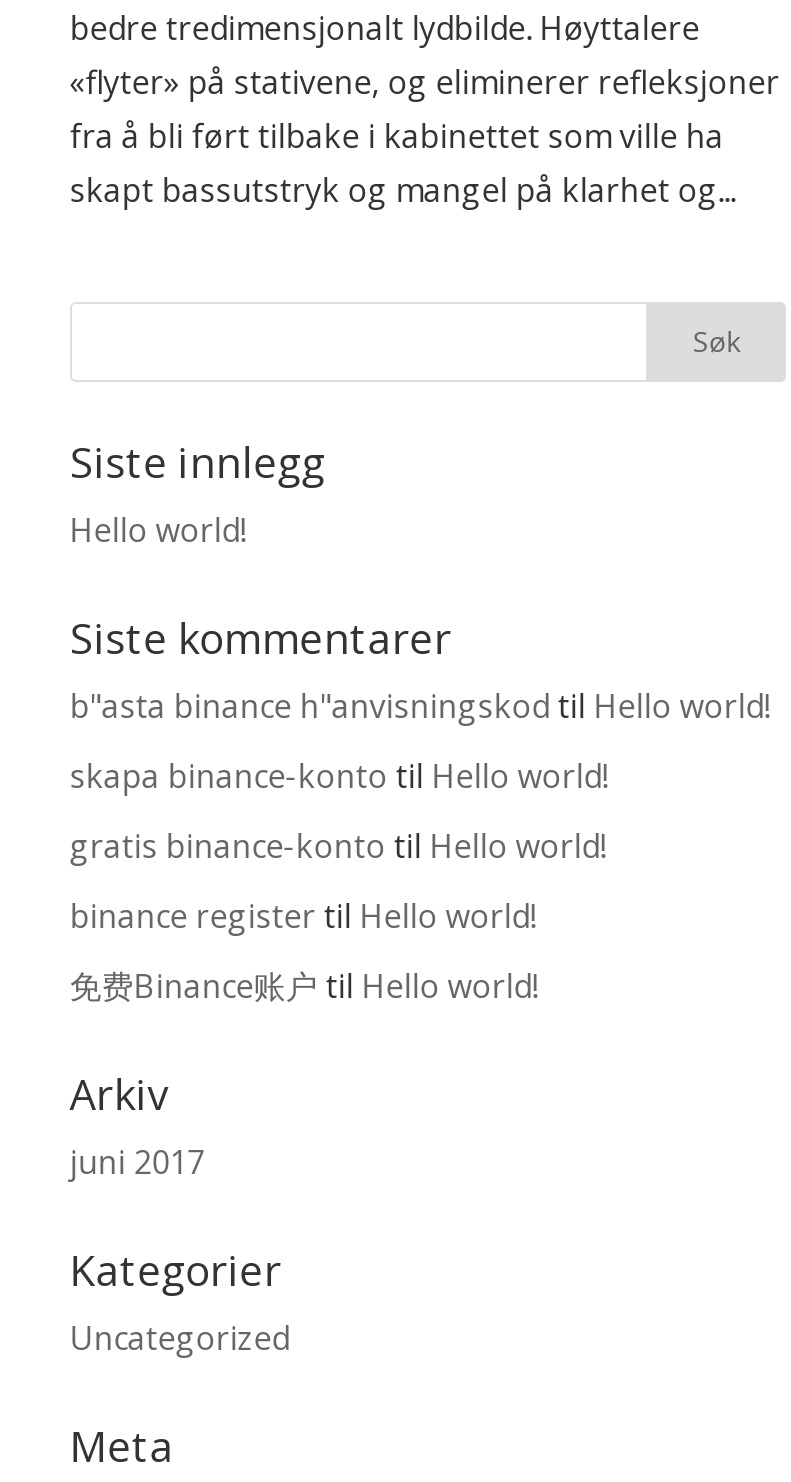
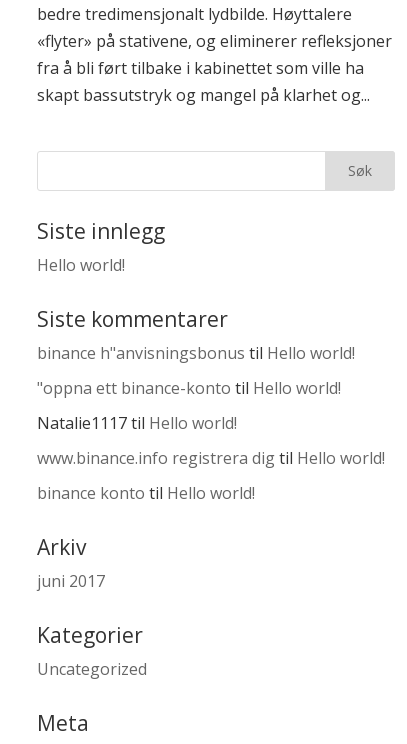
[70,683,770,727] b"asta binance h"anvisningskod til Hello world! -> [37,342,355,364] binance h"anvisningsbonus til Hello world!
[70,753,608,797] skapa binance-konto til Hello world! -> [37,377,341,399] "oppna ett binance-konto til Hello world!
[70,823,606,867] gratis binance-konto til Hello world! -> [37,412,237,434] Natalie1117 til Hello world!
[70,893,536,937] binance register til Hello world! -> [37,447,385,469] www.binance.info registrera dig til Hello world!
[70,963,538,1007] 免费Binance账户til Hello world! -> [37,482,255,504] binance konto til Hello world!

